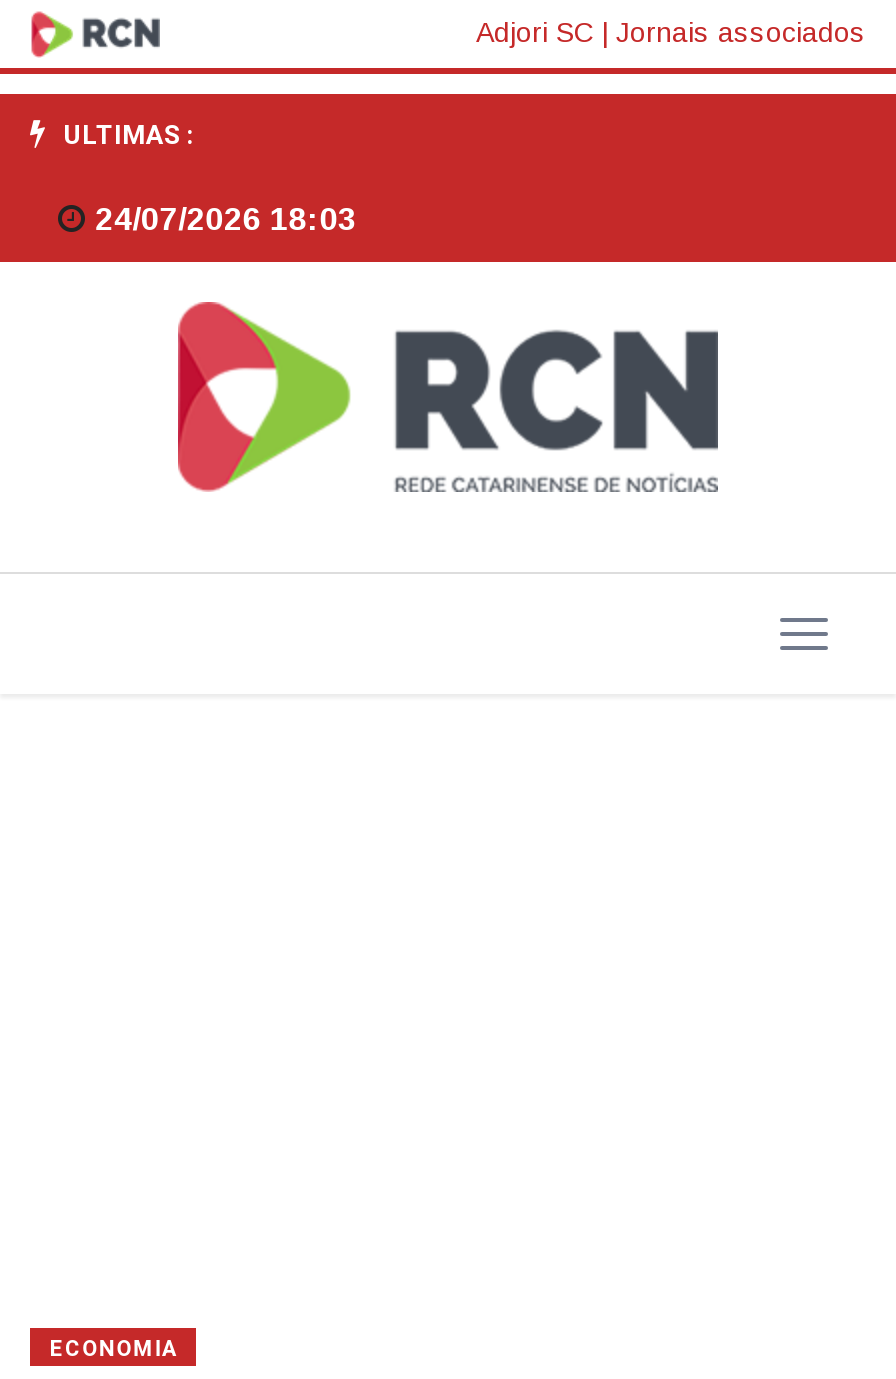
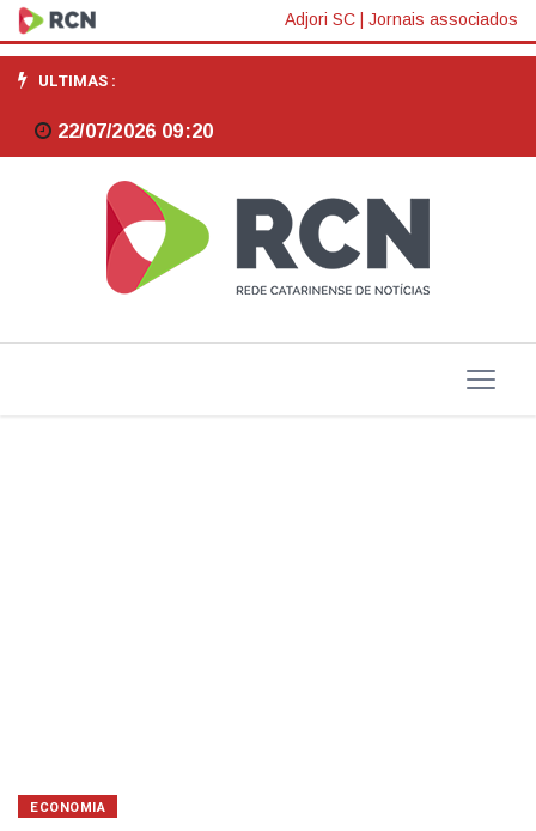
[87,202,357,236] 24/07/2026 18:03 -> [52,121,213,141] 22/07/2026 09:20

